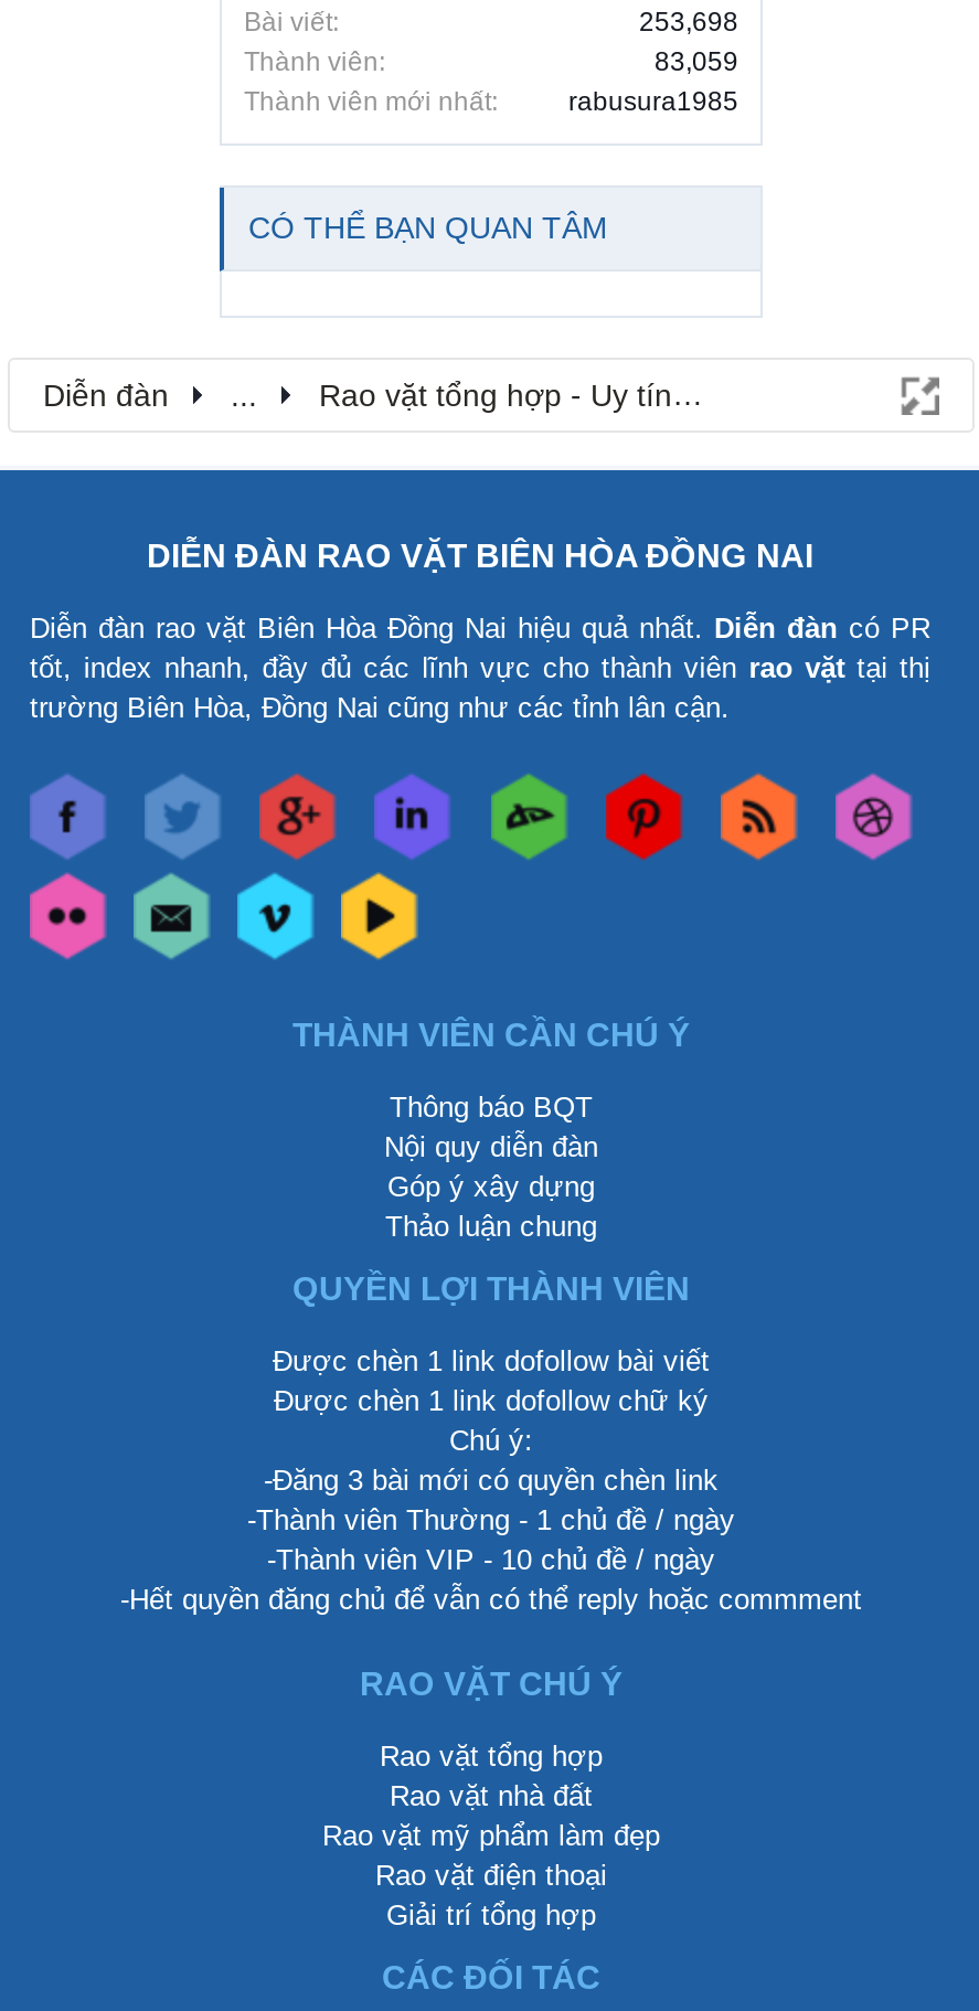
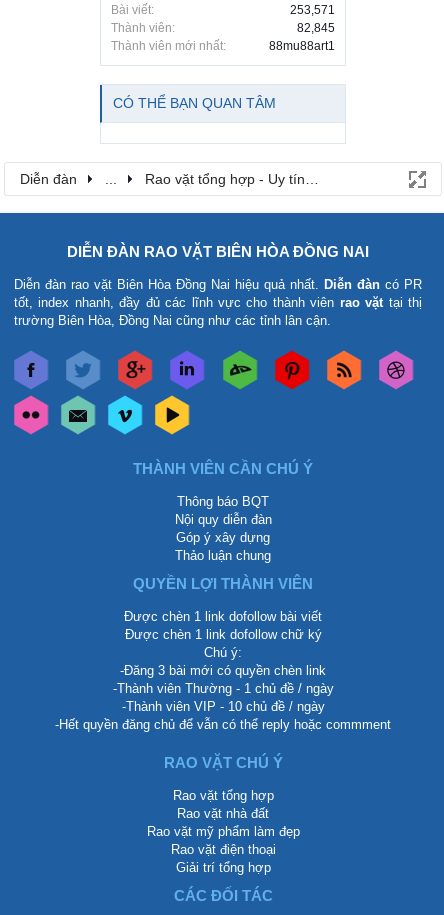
[639,6,738,37] 253,698 -> [290,3,335,17] 253,571
[655,46,738,77] 83,059 -> [297,21,335,35] 82,845
[568,85,738,116] rabusura1985 -> [269,39,335,53] 88mu88art1

